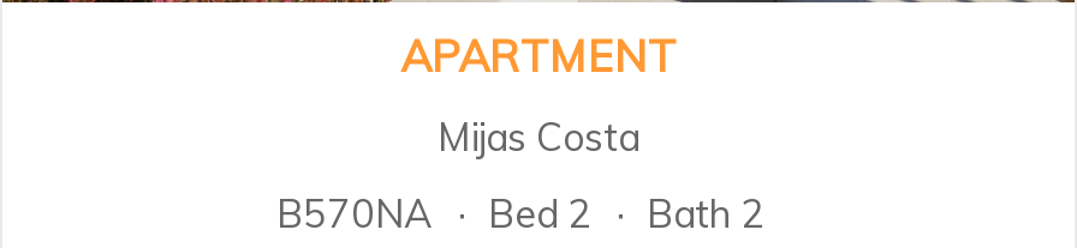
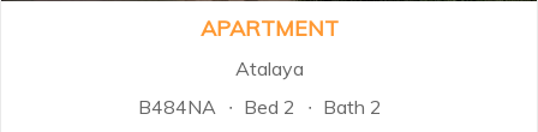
[438,112,639,160] Mijas Costa -> [235,56,303,80] Atalaya
[276,189,764,237] B570NA Bed 2 Bath 2 -> [138,95,382,119] B484NA Bed 2 Bath 2

